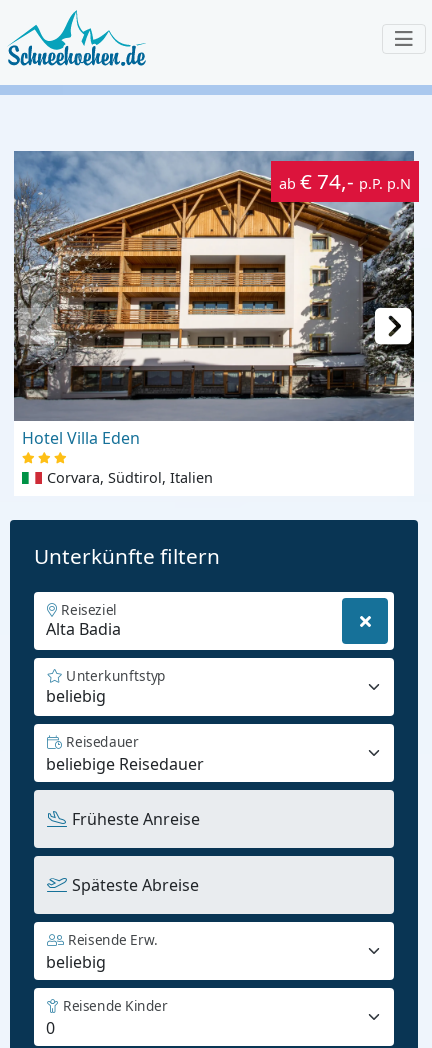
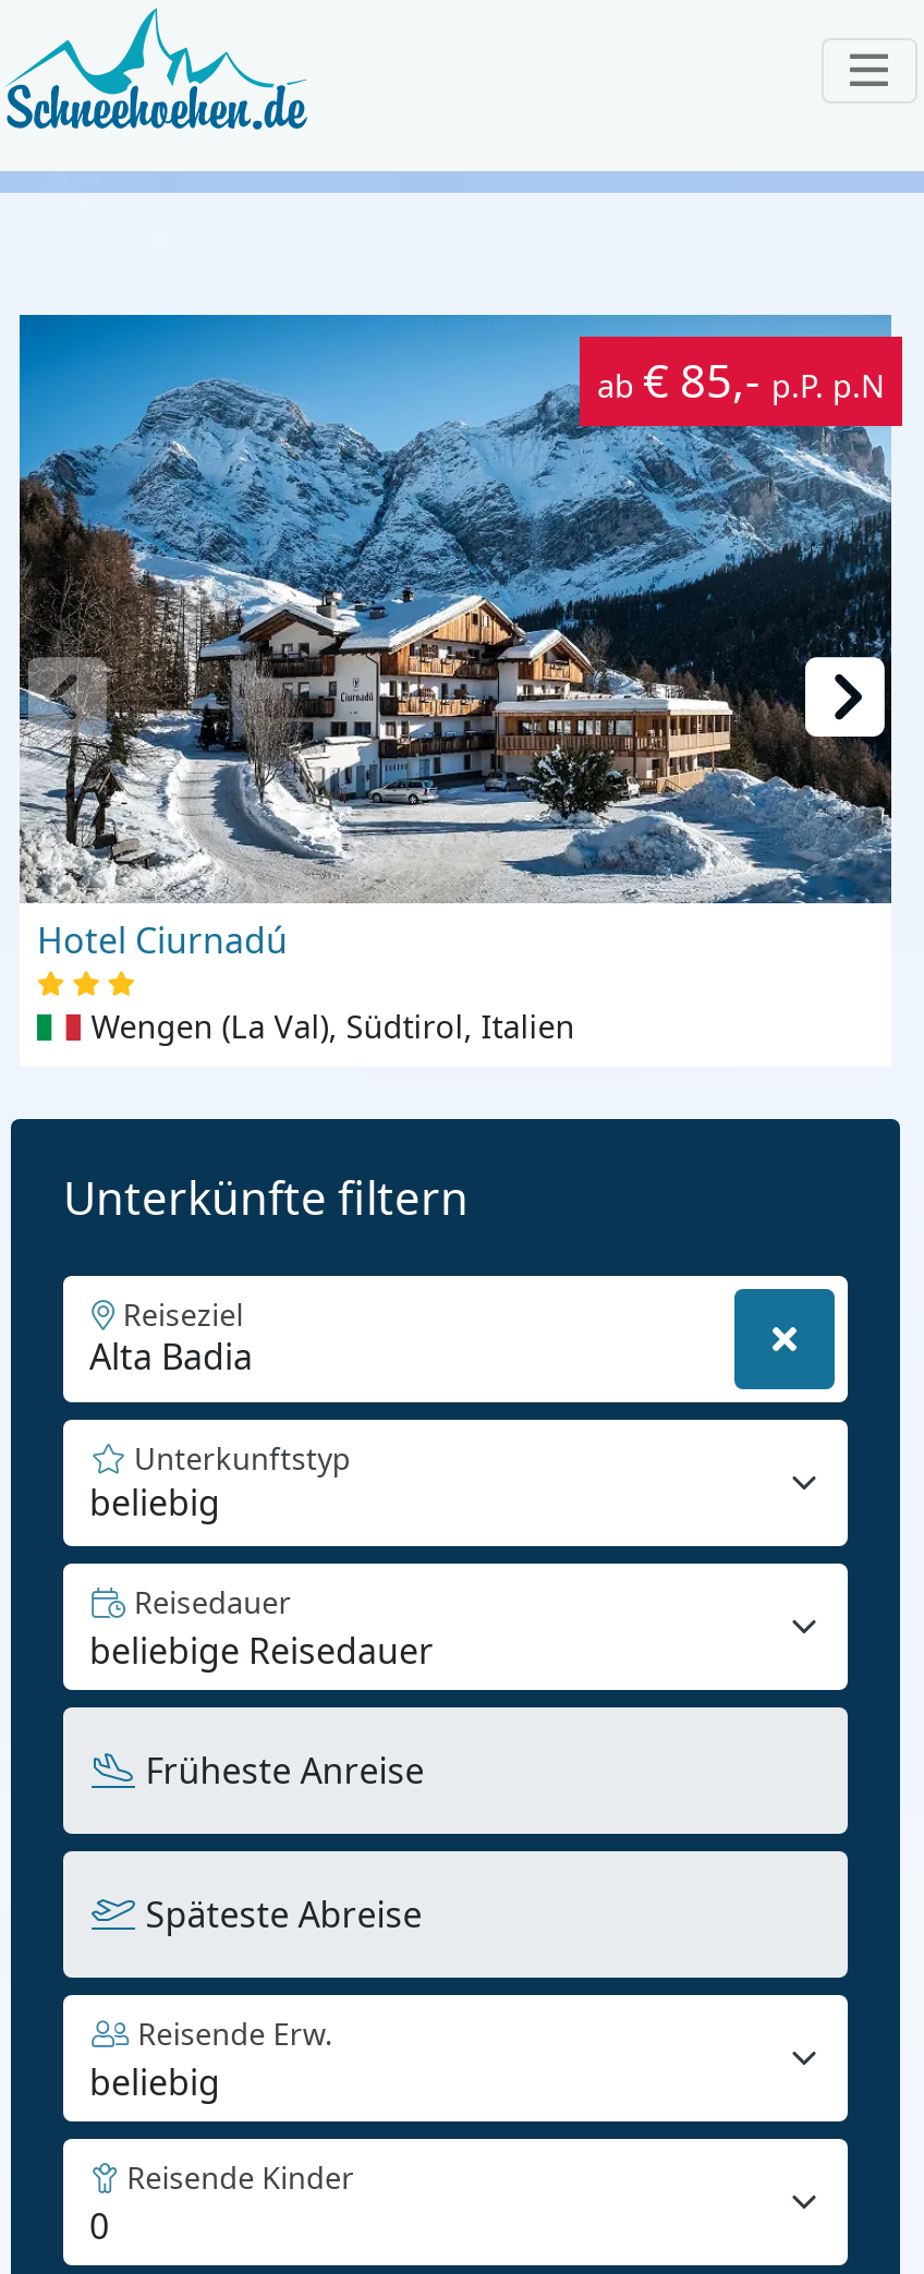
[13,151,415,421] [image] | ab € 74,- p.P. p.N -> [17,313,891,903] [image] | ab € 85,- p.P. p.N
[22,427,140,449] Hotel Villa Eden -> [37,917,288,965] Hotel Ciurnadú
[47,468,213,487] Corvara, Südtirol, Italien -> [91,1007,575,1048] Wengen (La Val), Südtirol, Italien

